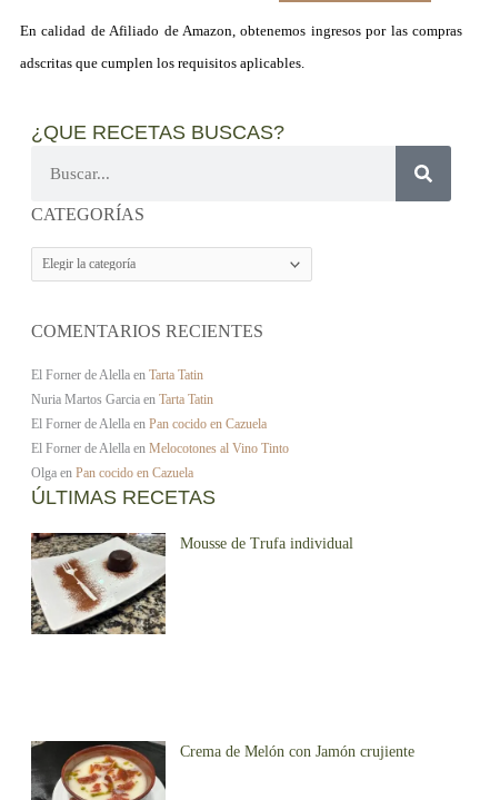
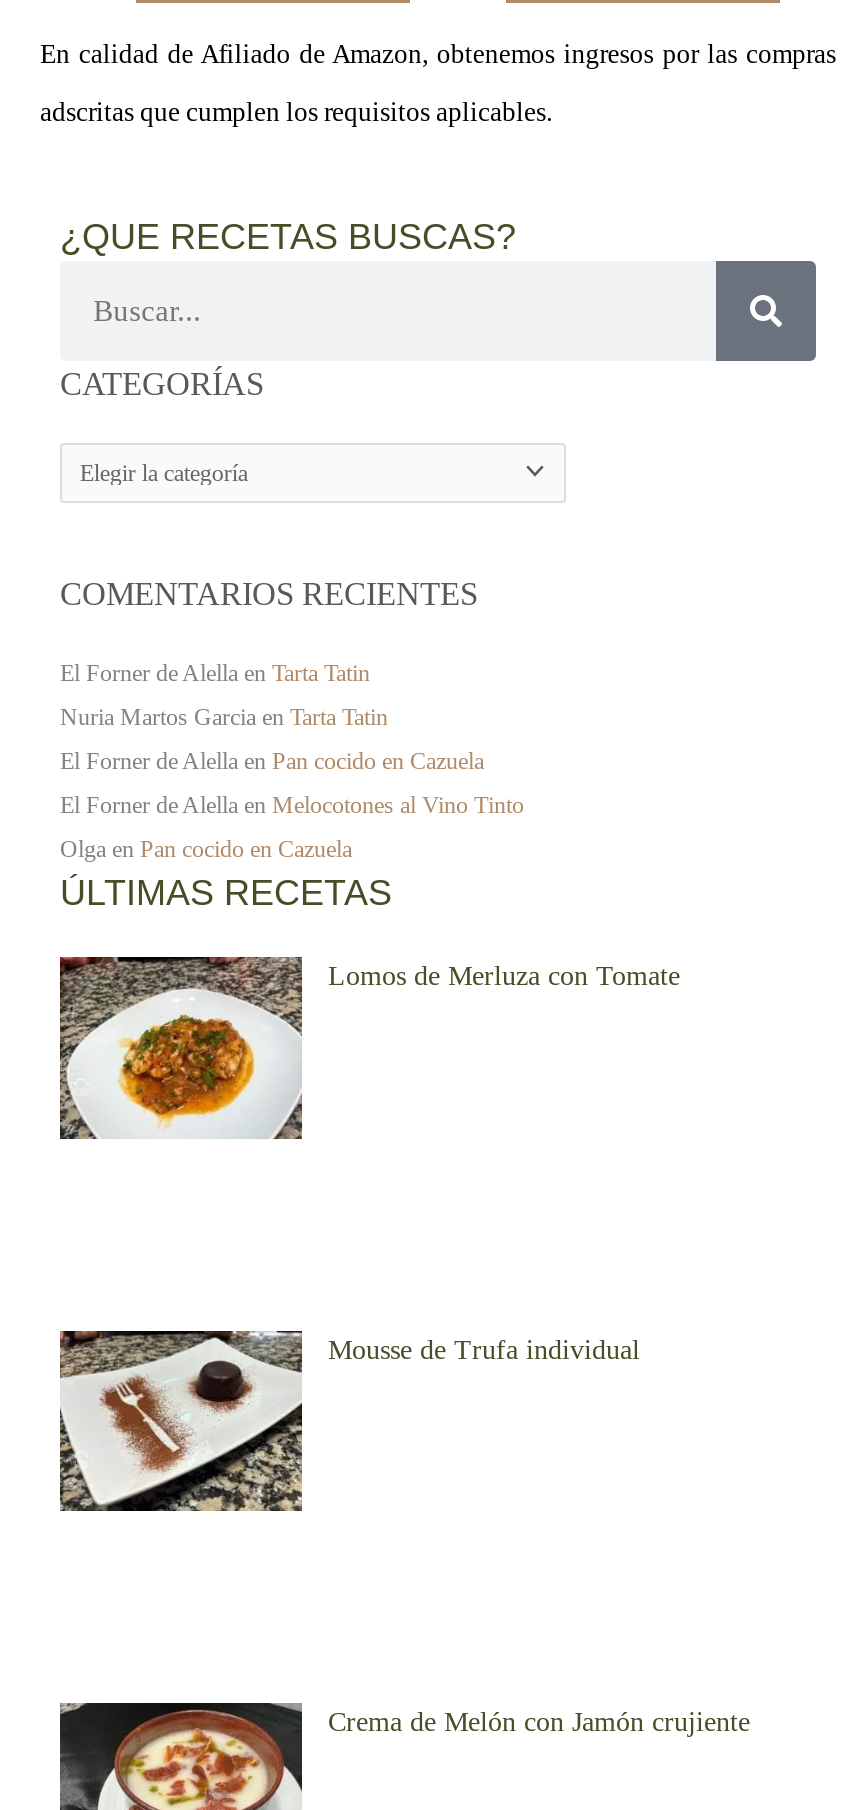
none -> [58,955,680,1139] [image] | Lomos de Merluza con Tomate

